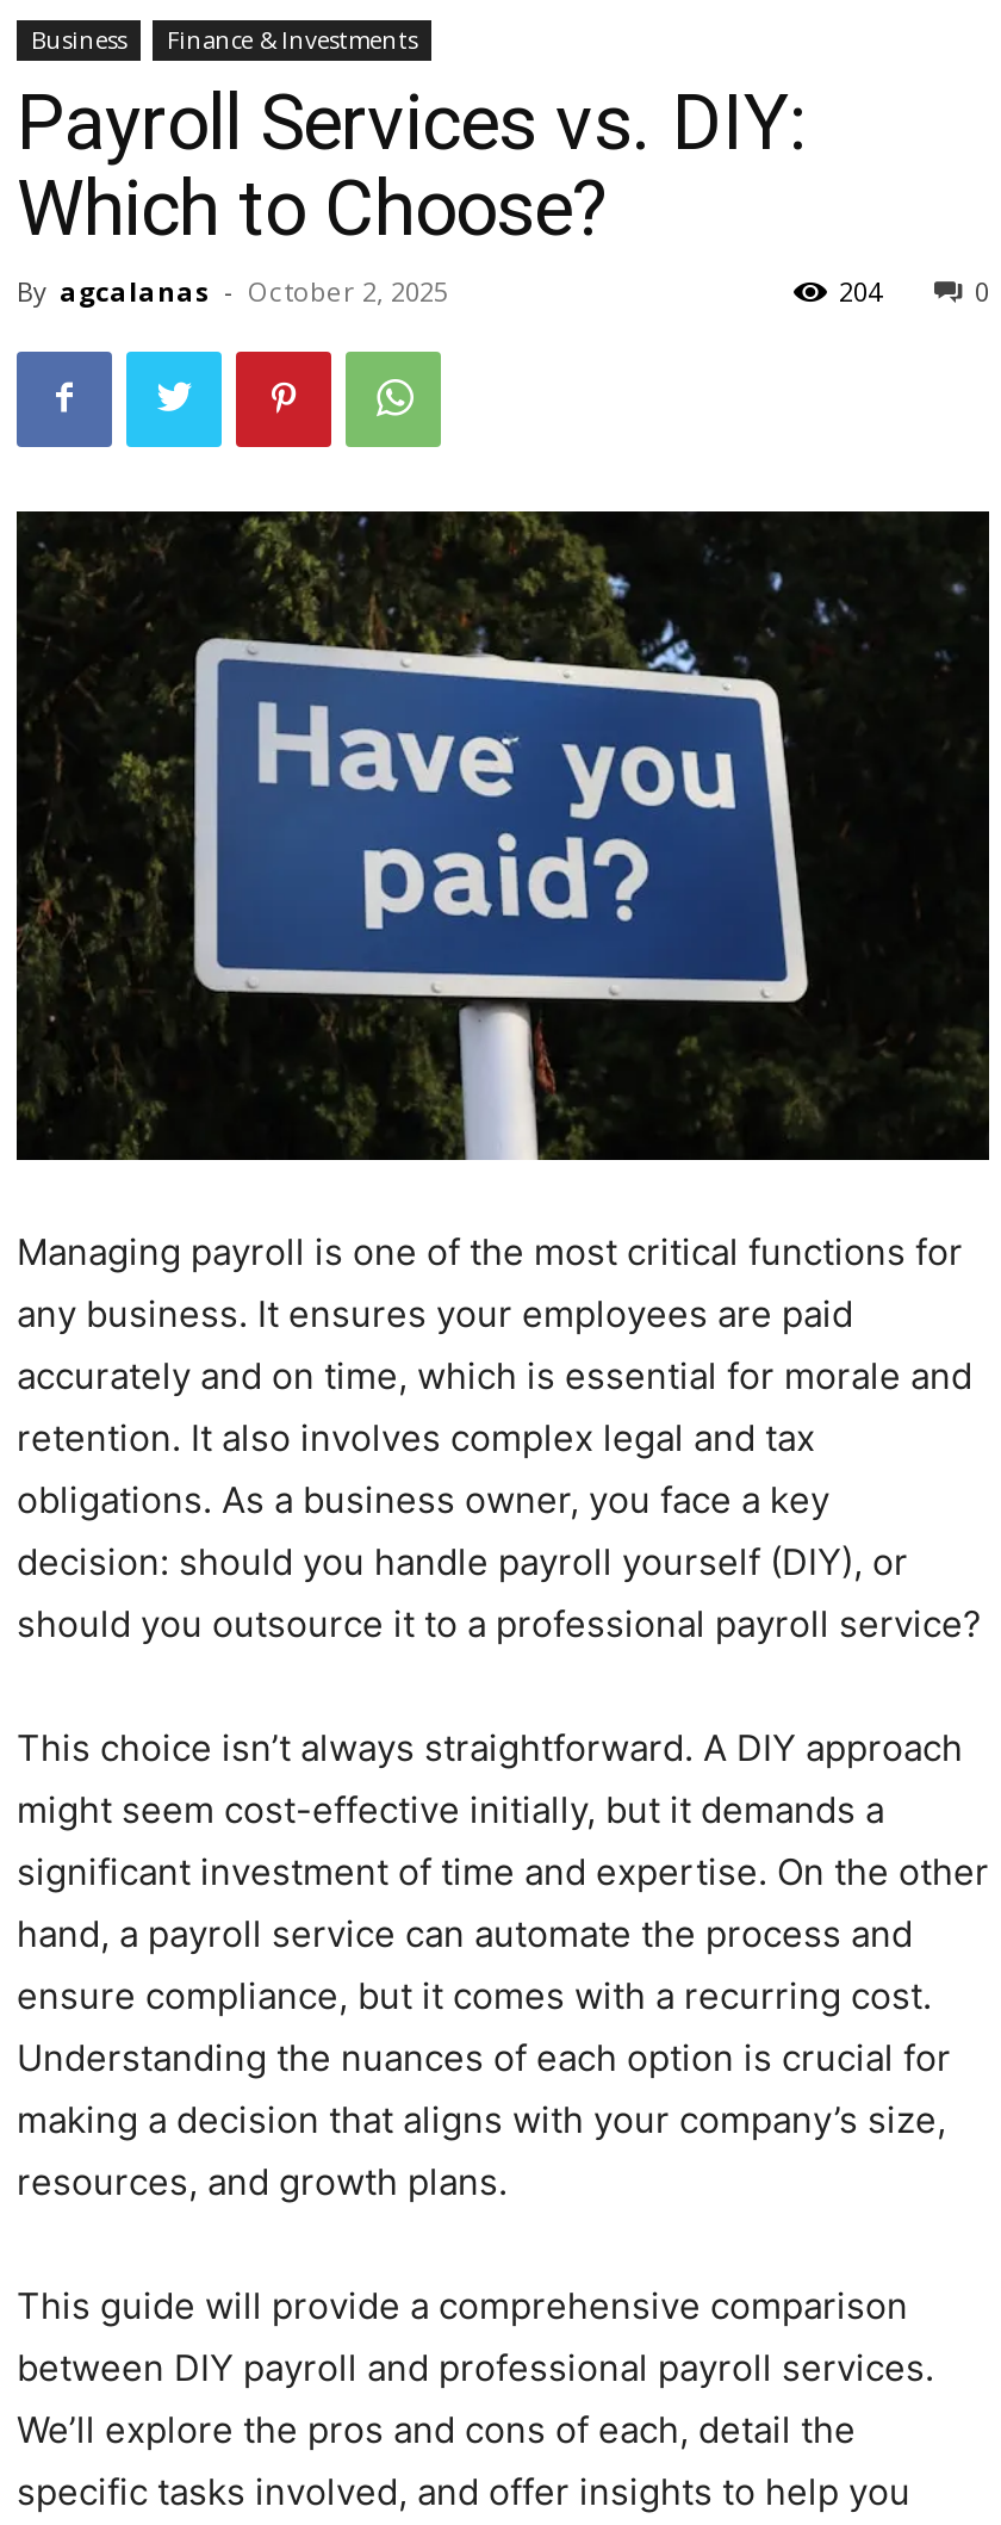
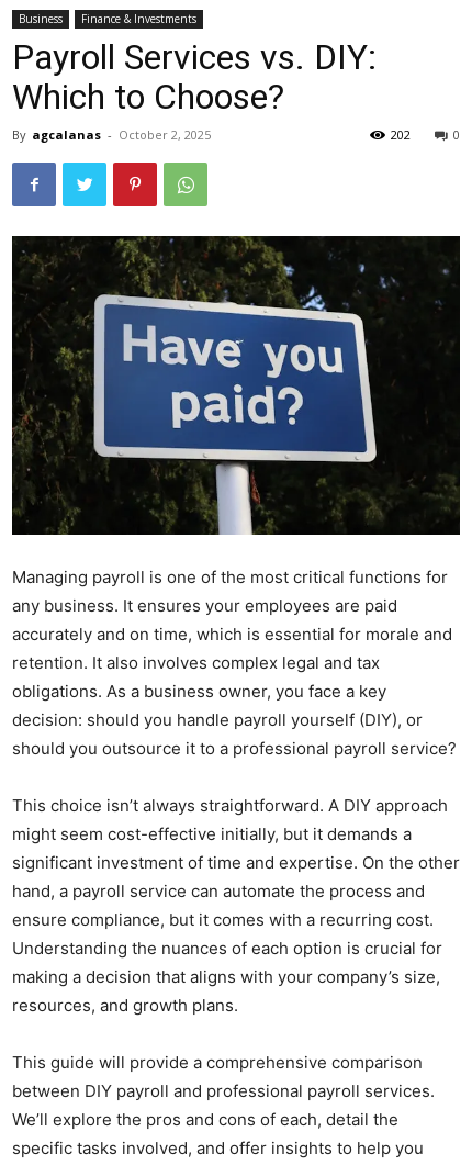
[839,272,882,308] 204 -> [391,126,411,143] 202

